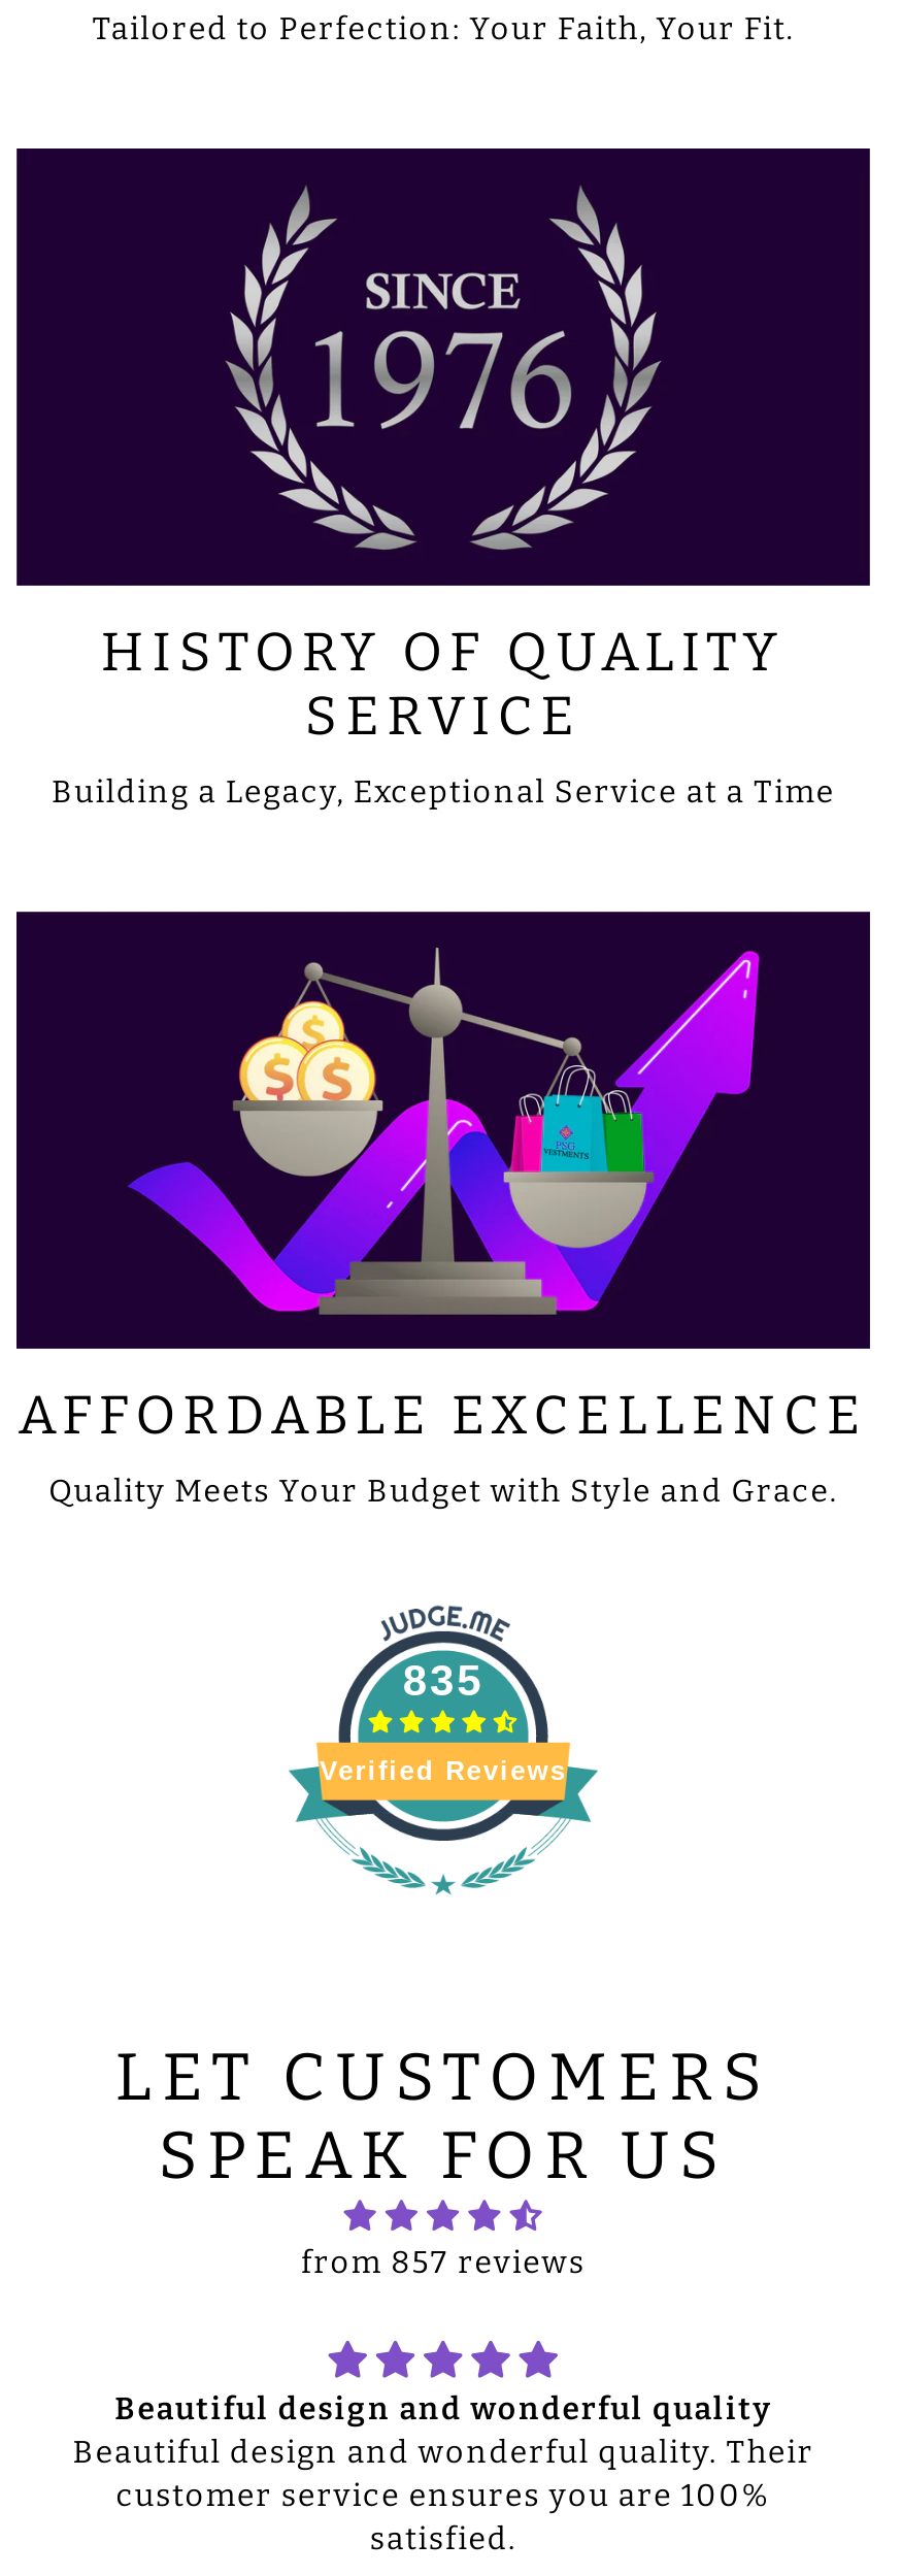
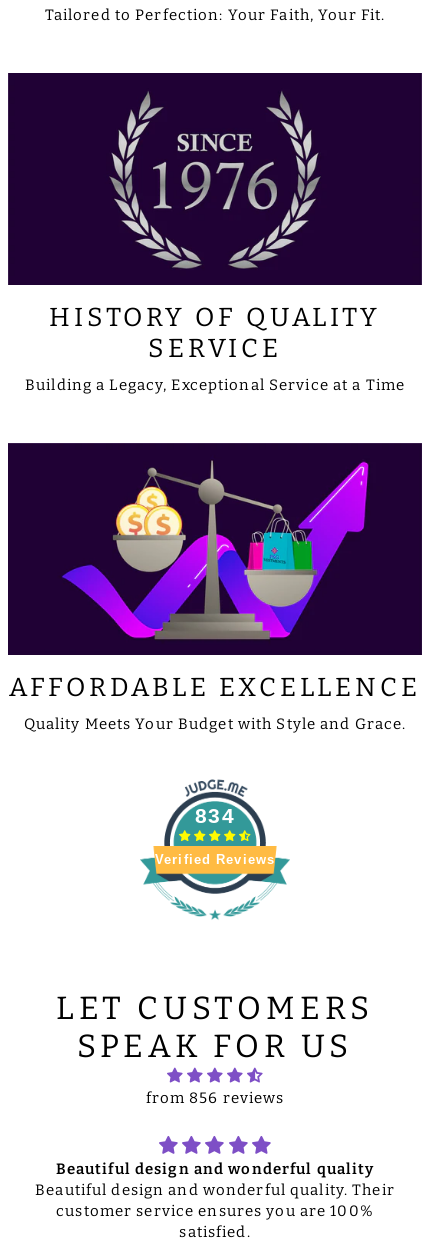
[403,1656,484,1704] 835 -> [195,804,235,827] 834
[301,2244,586,2281] from 857 reviews -> [145,1089,284,1107] from 856 reviews

